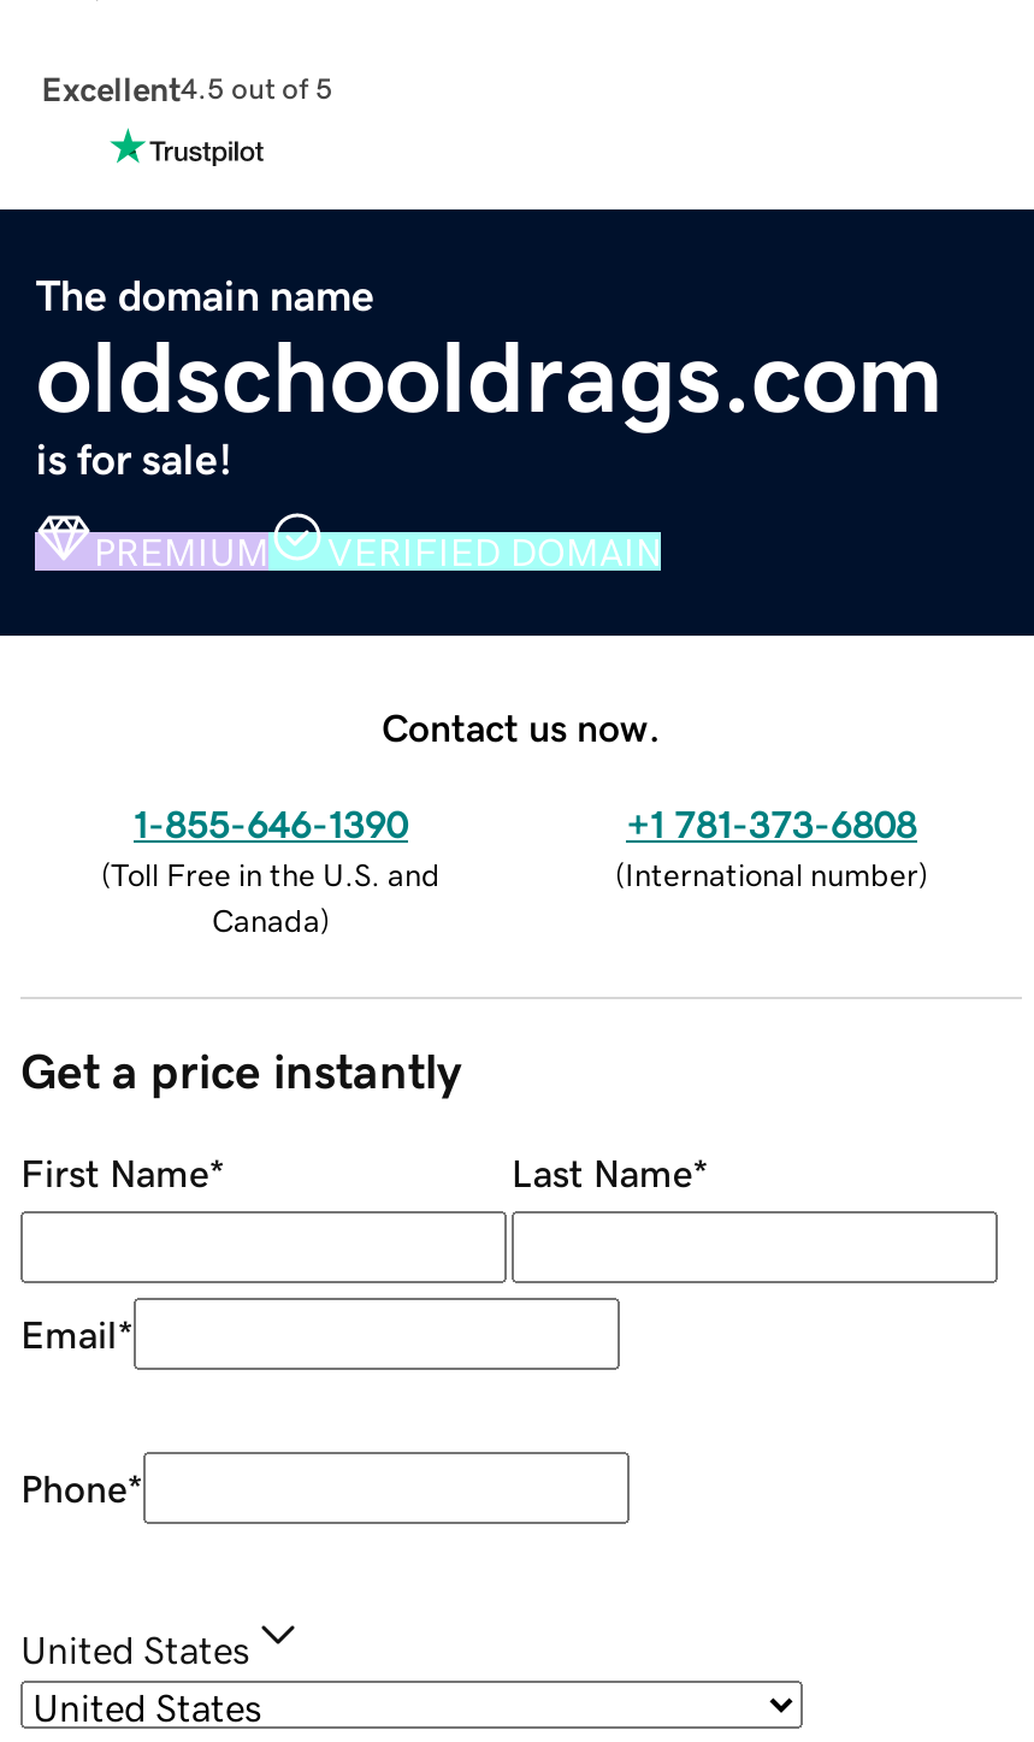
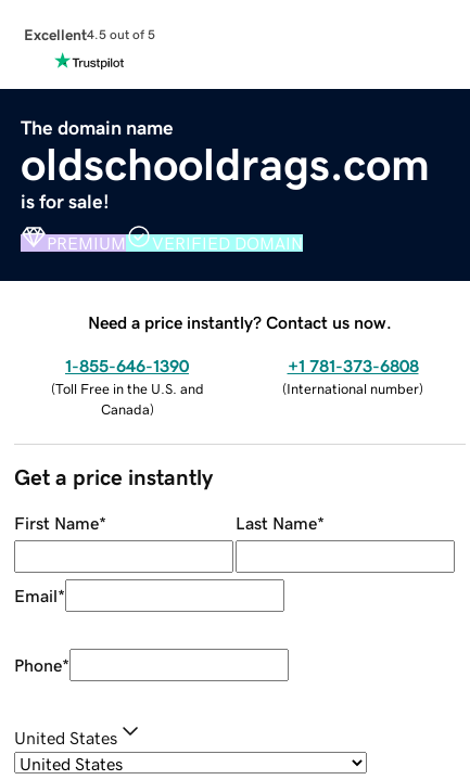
[382,707,661,745] Contact us now. -> [88,313,392,330] Need a price instantly? Contact us now.

